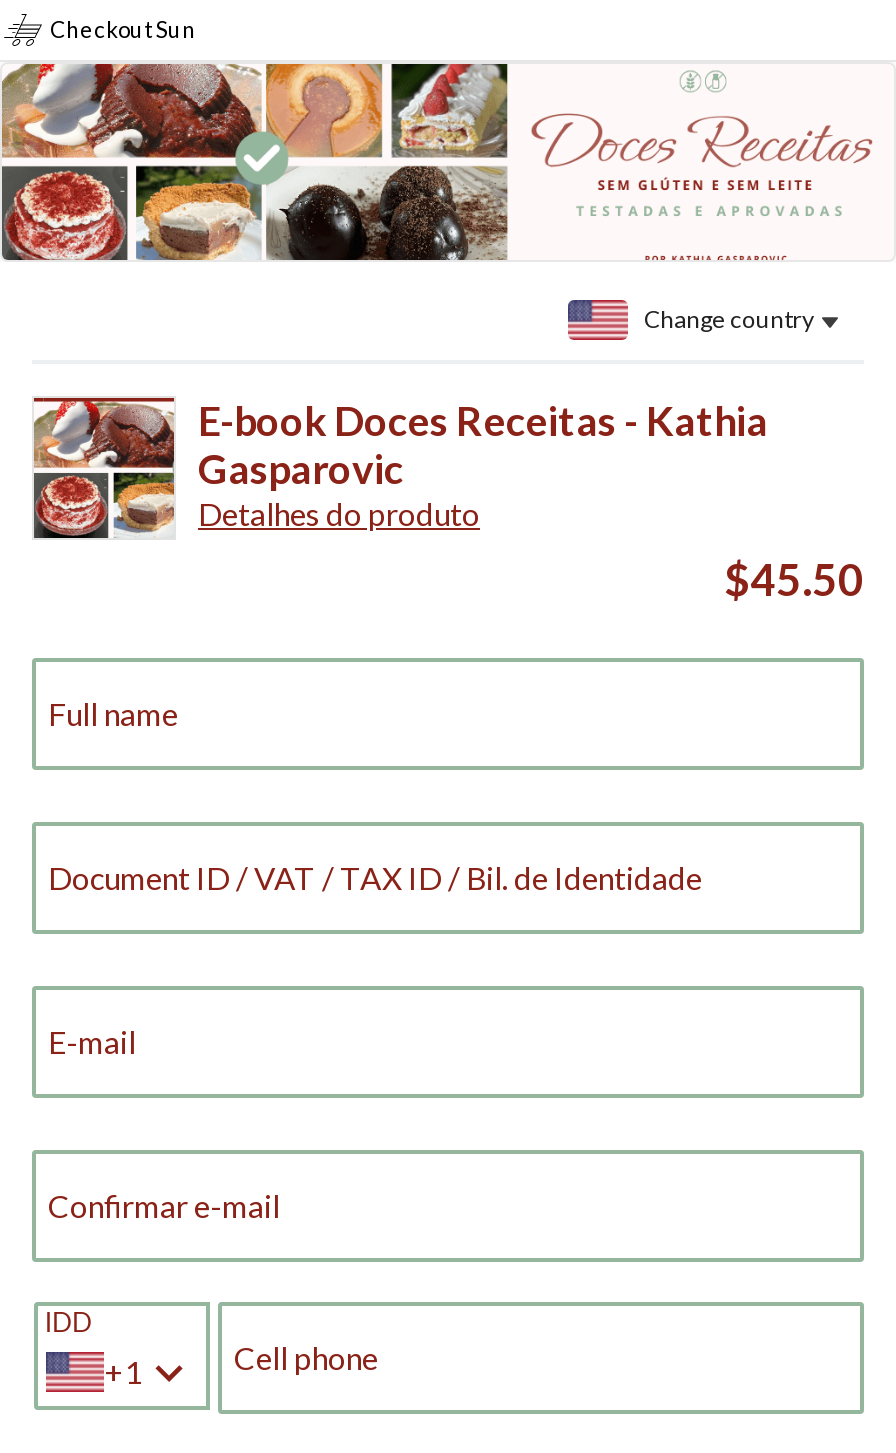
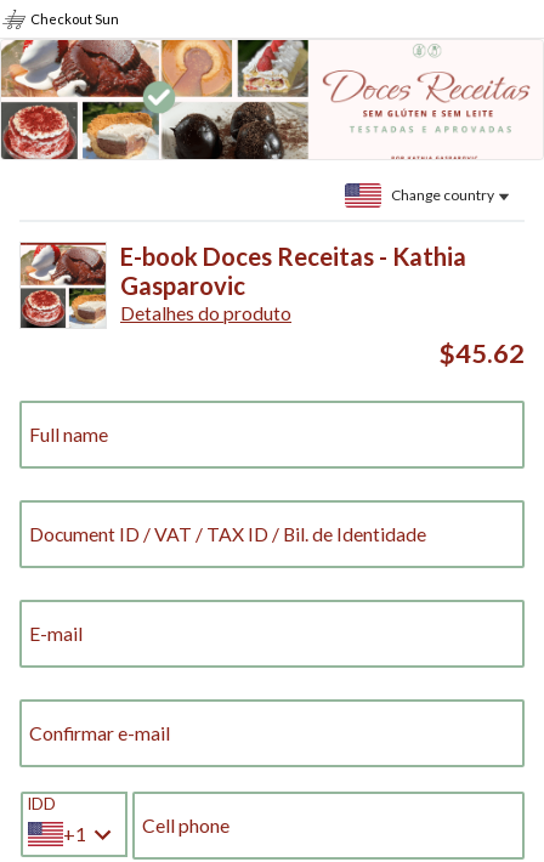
[724,554,864,606] $45.50 -> [440,338,525,369] $45.62

